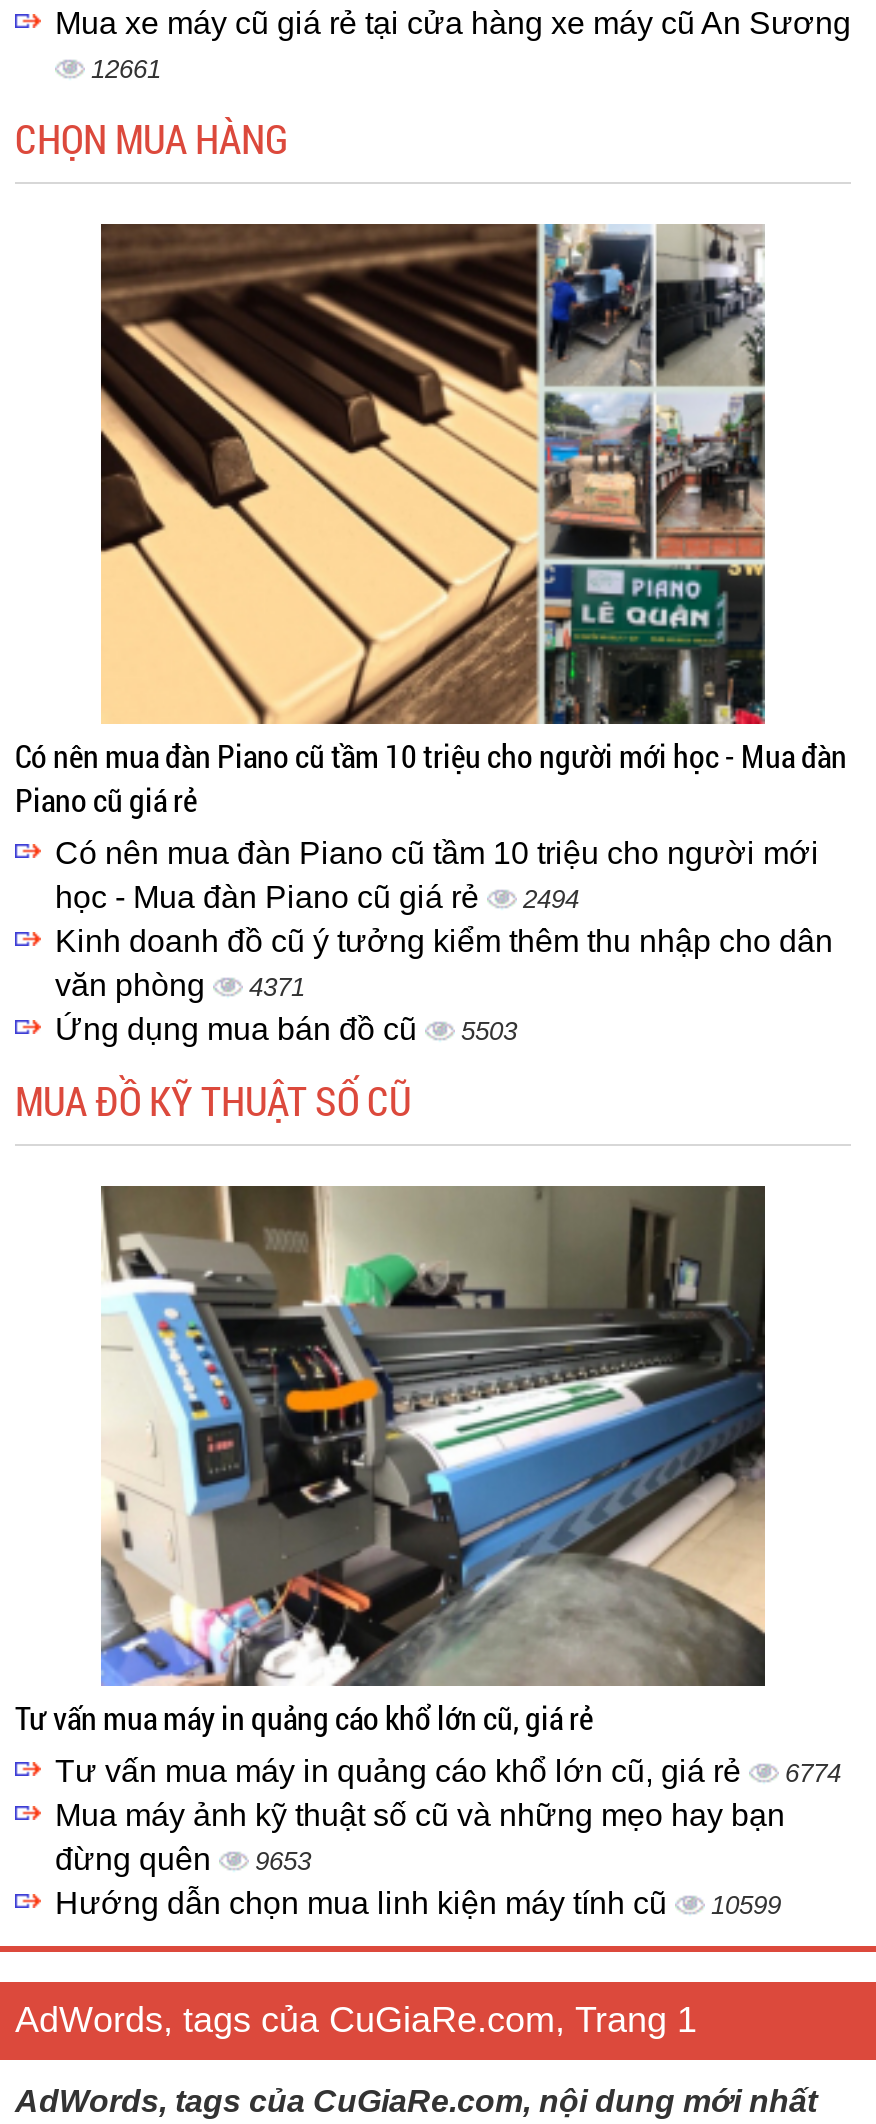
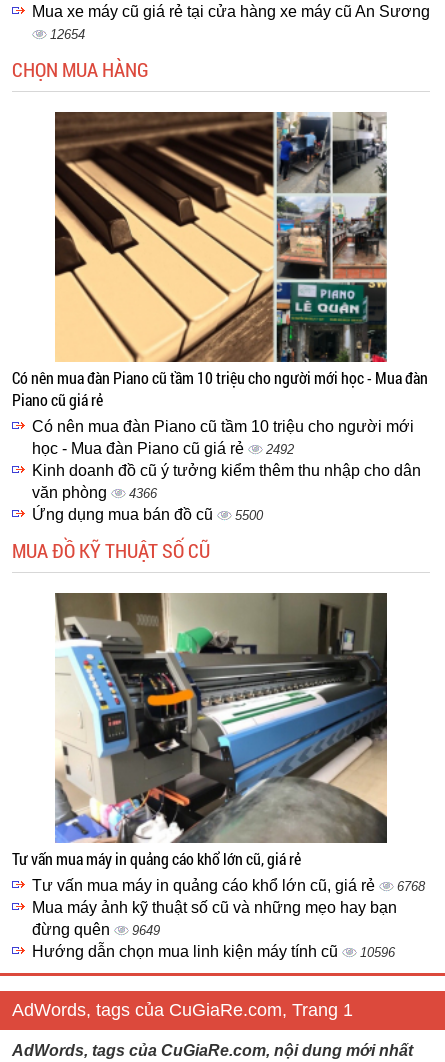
[91,54,161,84] 12661 -> [50,27,85,42] 12654
[55,880,579,914] học - Mua đàn Piano cũ giá rẻ 2494 -> [32,440,294,457] học - Mua đàn Piano cũ giá rẻ 2492
[55,968,305,1002] văn phòng 4371 -> [32,484,157,501] văn phòng 4366
[55,1012,517,1046] Ứng dụng mua bán đồ cũ 5503 -> [32,506,263,523] Ứng dụng mua bán đồ cũ 5500
[55,1754,841,1788] Tư vấn mua máy in quảng cáo khổ lớn cũ, giá rẻ 6774 -> [32,877,425,894] Tư vấn mua máy in quảng cáo khổ lớn cũ, giá rẻ 6768
[55,1842,311,1876] đừng quên 9653 -> [32,921,160,938] đừng quên 9649
[55,1886,781,1920] Hướng dẫn chọn mua linh kiện máy tính cũ 10599 -> [32,943,395,960] Hướng dẫn chọn mua linh kiện máy tính cũ 10596

